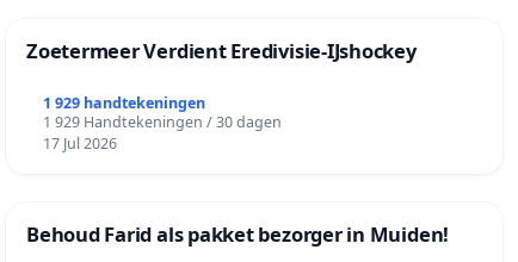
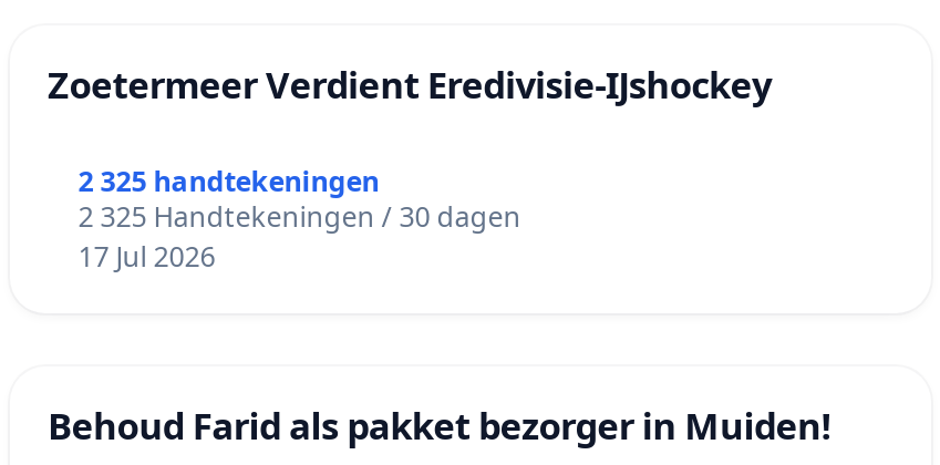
[43,93,205,113] 1 929 handtekeningen -> [78,163,379,200] 2 325 handtekeningen
[43,112,281,132] 1 929 Handtekeningen / 30 dagen -> [78,198,521,236] 2 325 Handtekeningen / 30 dagen

